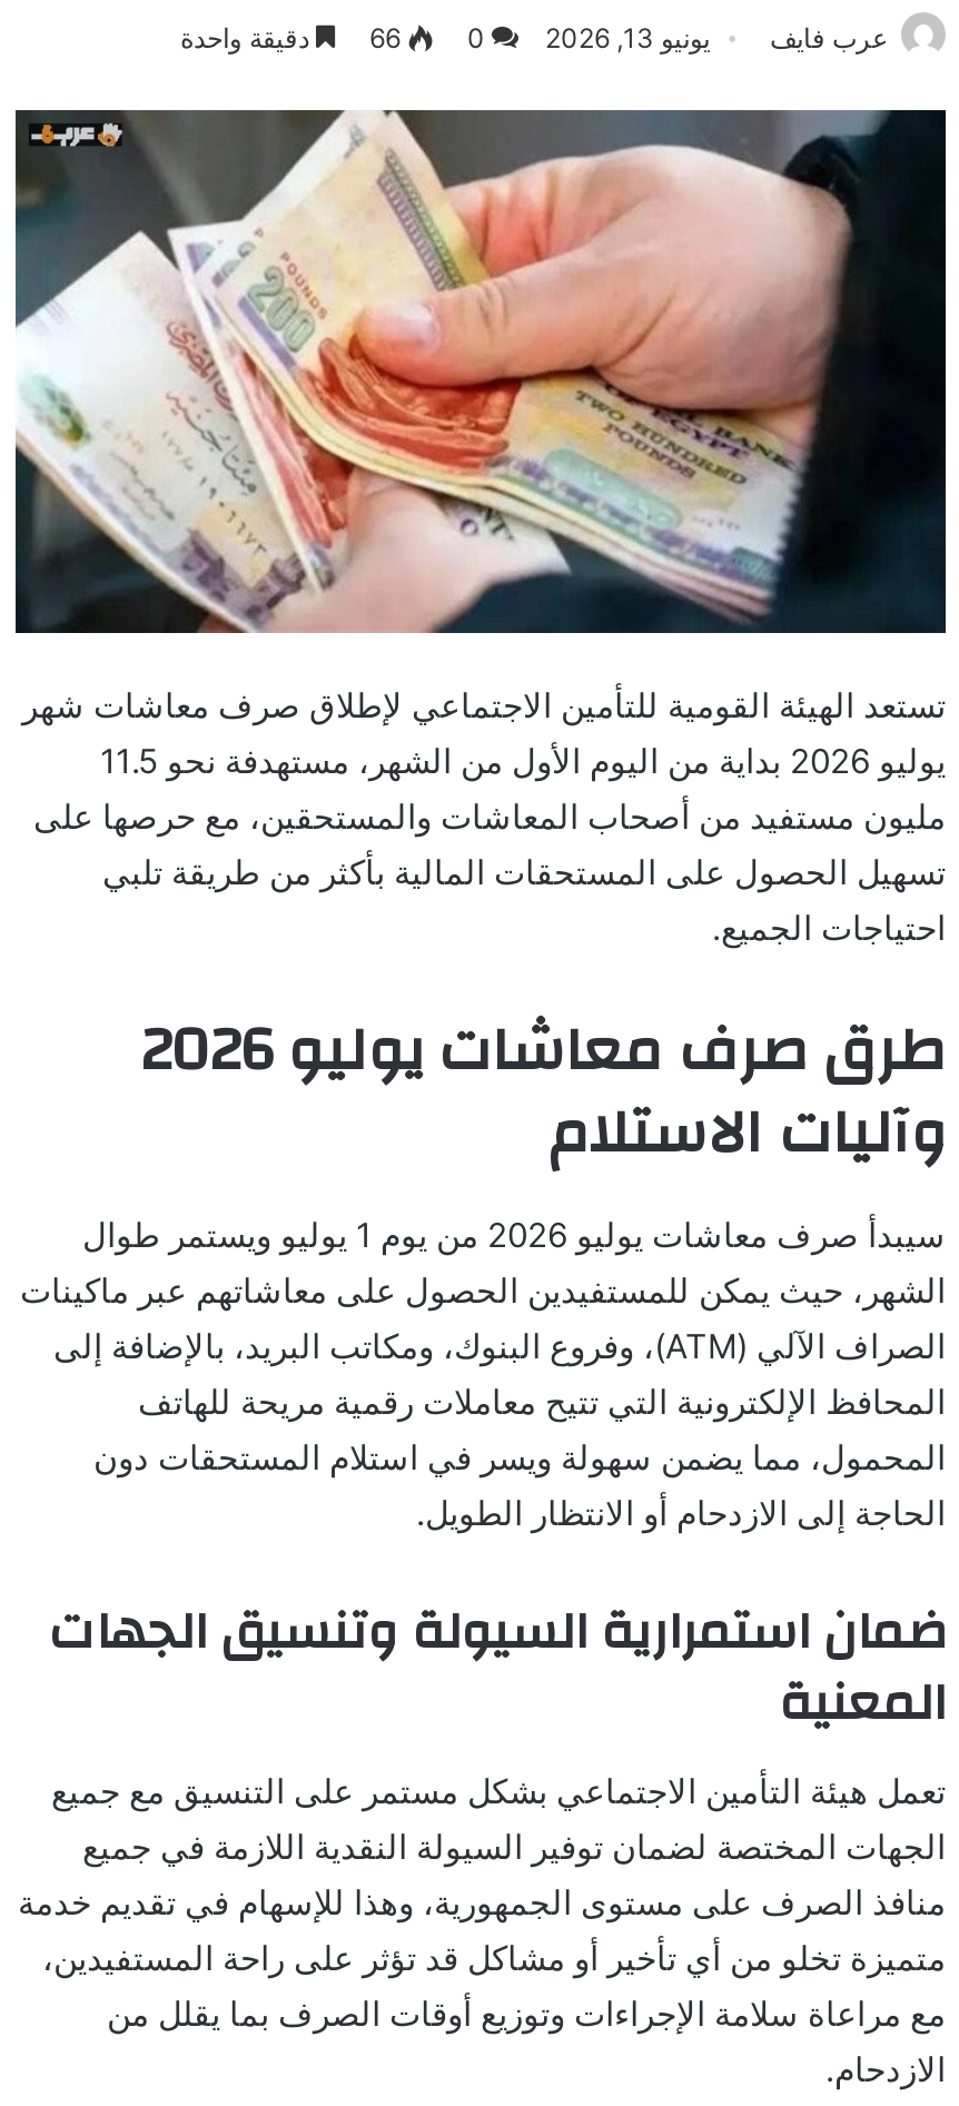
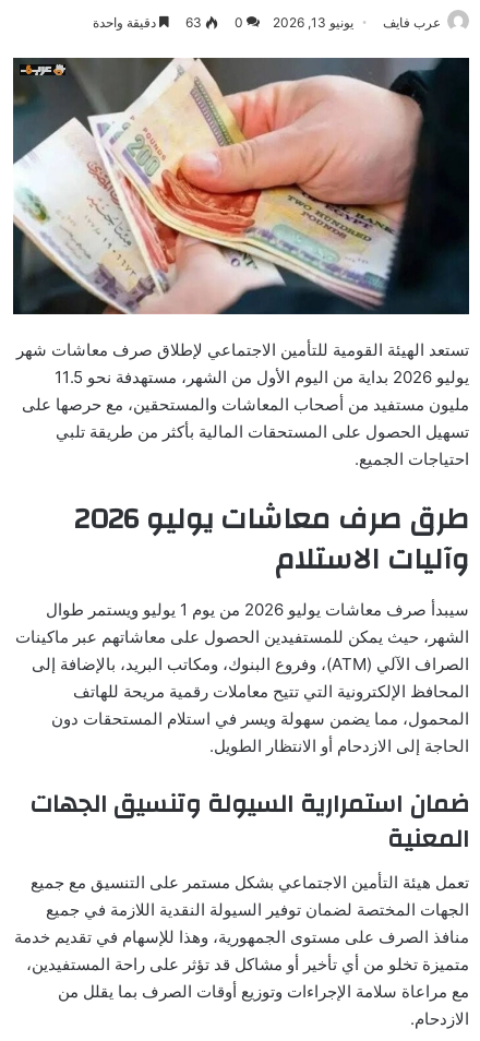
[180,21,485,55] 0 66 دقيقة واحدة -> [93,14,243,31] 0 63 دقيقة واحدة

